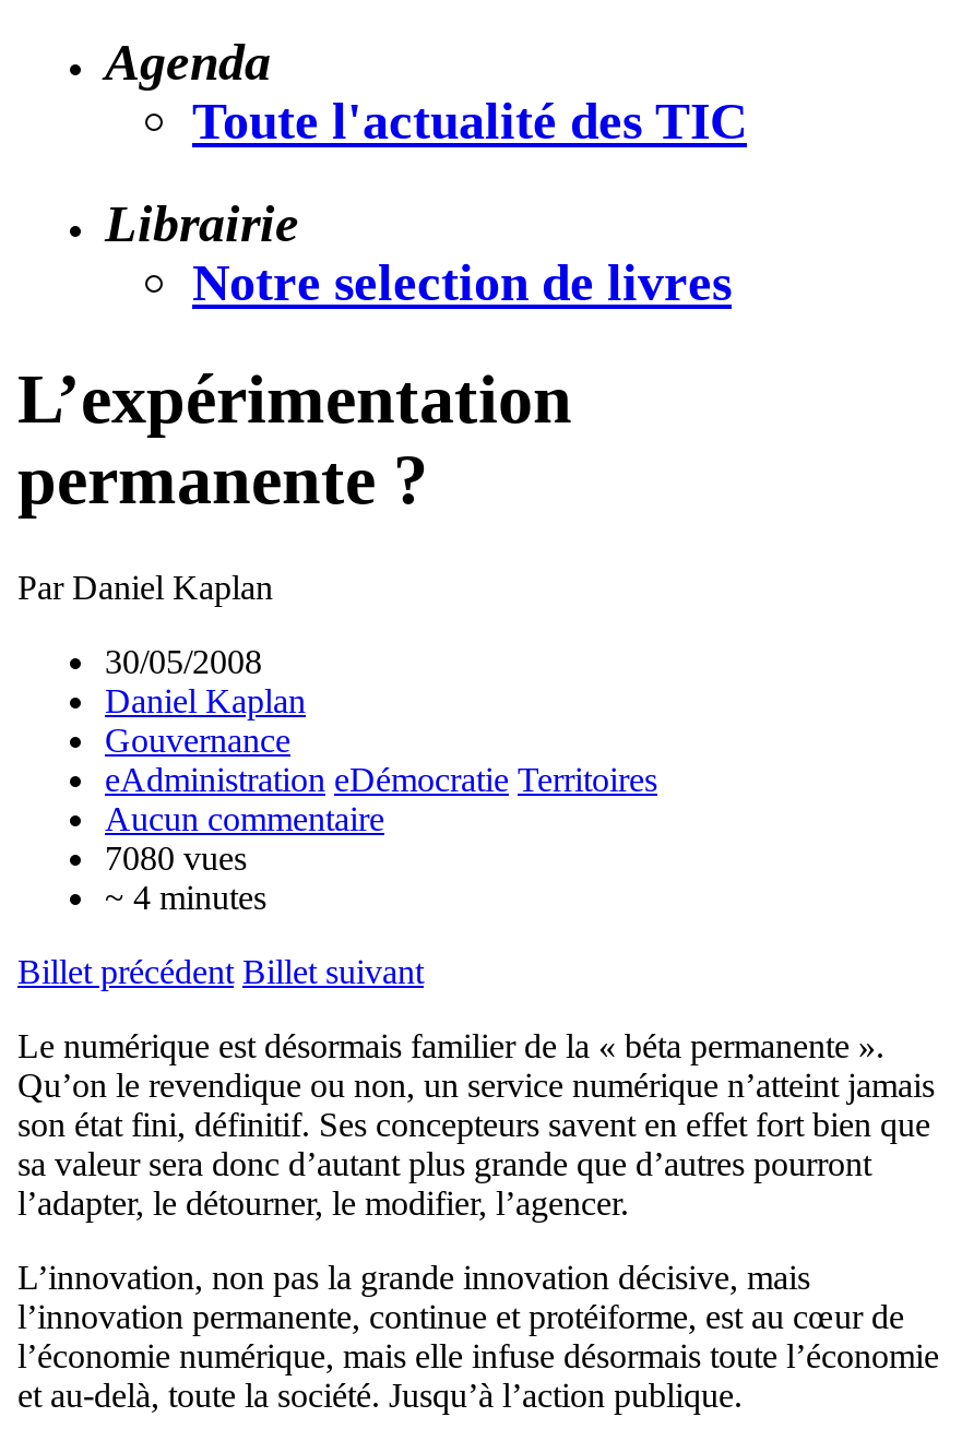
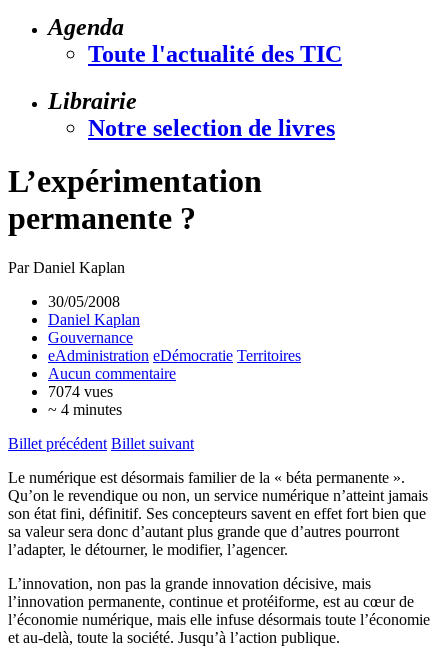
[105,839,247,876] 7080 vues -> [48,383,113,400] 7074 vues

